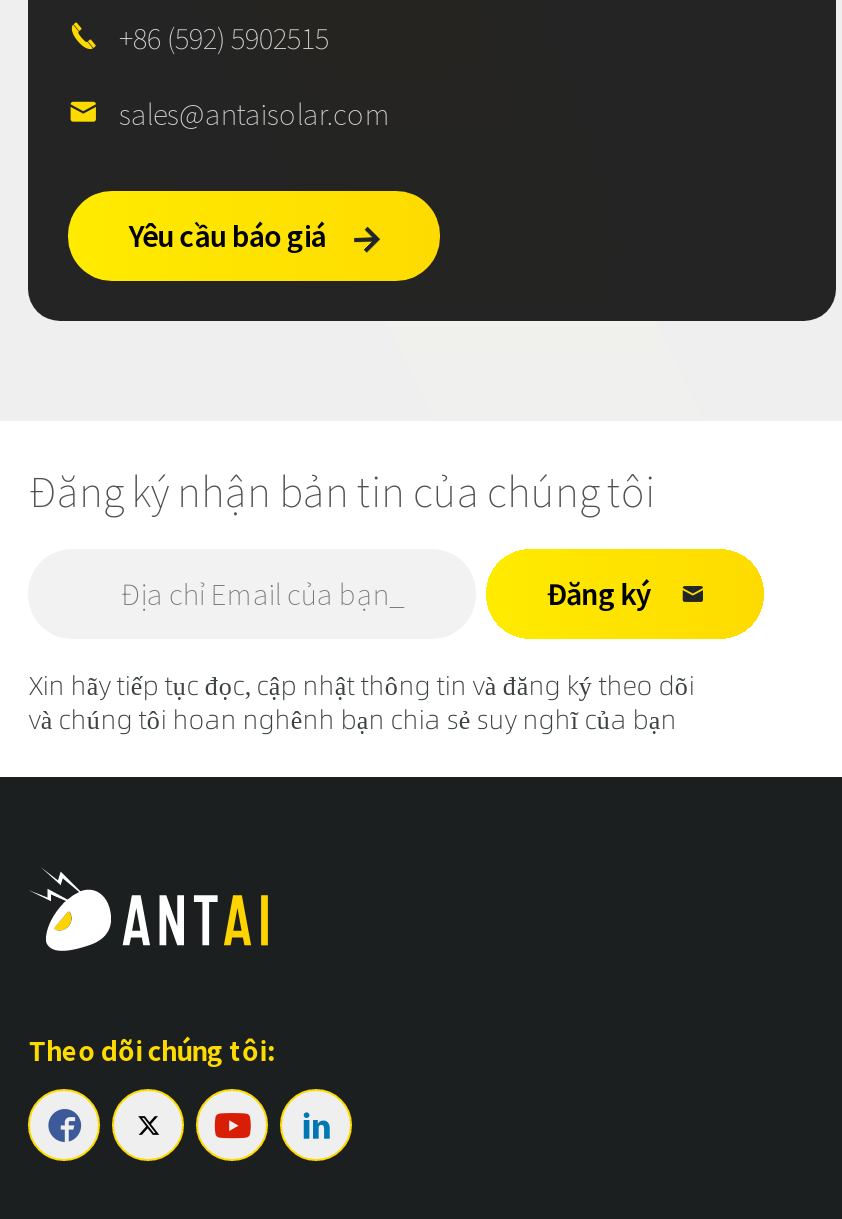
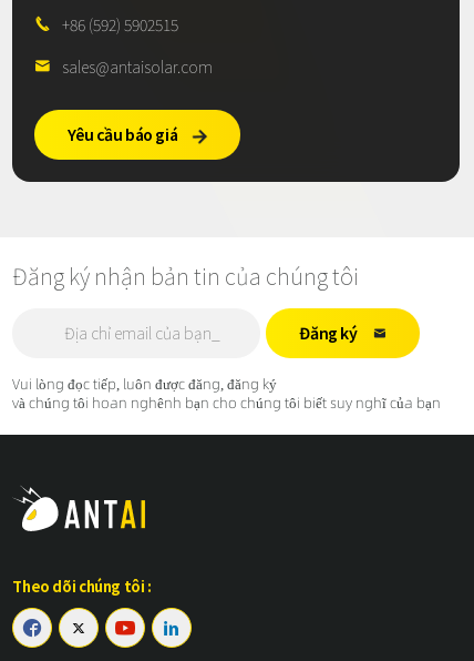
[29,667,695,737] Xin hãy tiếp tục đọc, cập nhật thông tin và đăng ký theo dõi | và chúng tôi hoan nghênh bạn chia sẻ suy nghĩ của bạn -> [13,374,441,412] Vui lòng đọc tiếp, luôn được đăng, đăng ký | và chúng tôi hoan nghênh bạn cho chúng tôi biết suy nghĩ của bạn
[29,1031,274,1069] Theo dõi chúng tôi: -> [13,575,151,596] Theo dõi chúng tôi :

